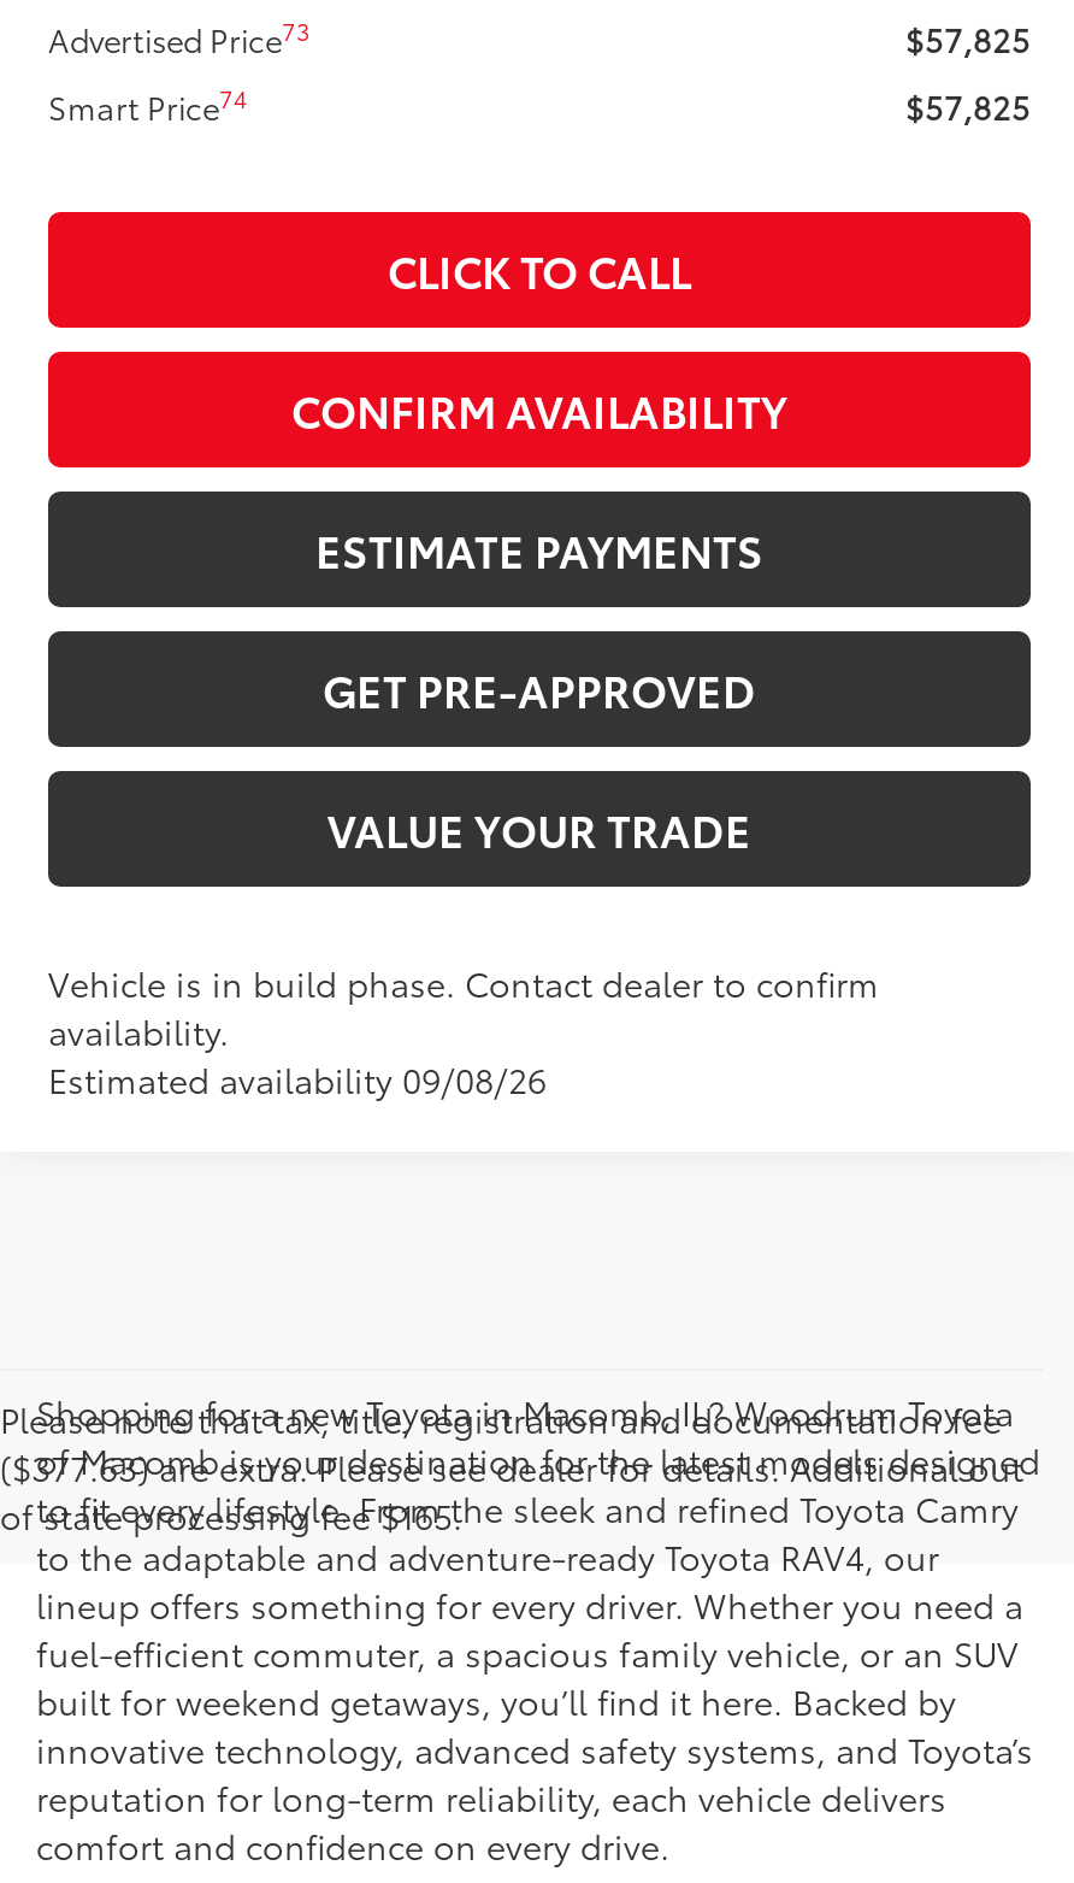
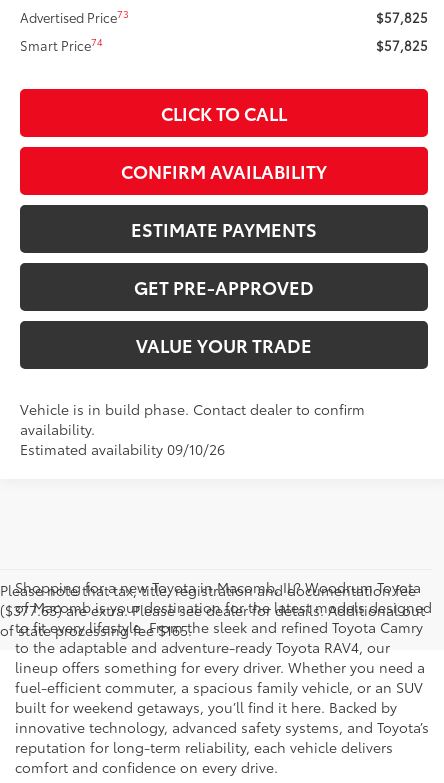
[48,1054,547,1103] Estimated availability 09/08/26 -> [20,439,225,459] Estimated availability 09/10/26

